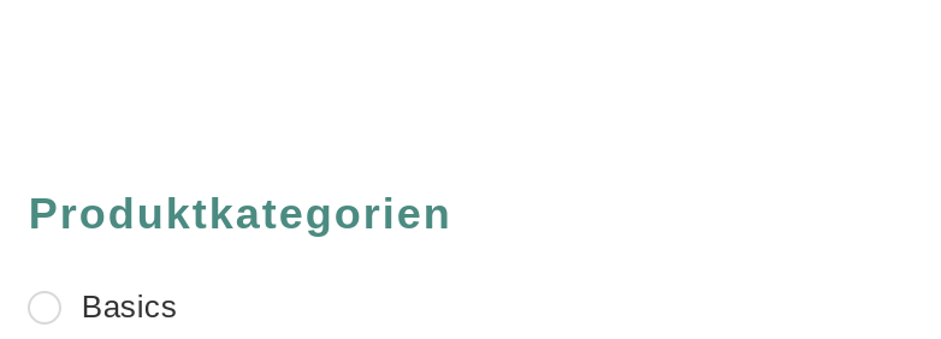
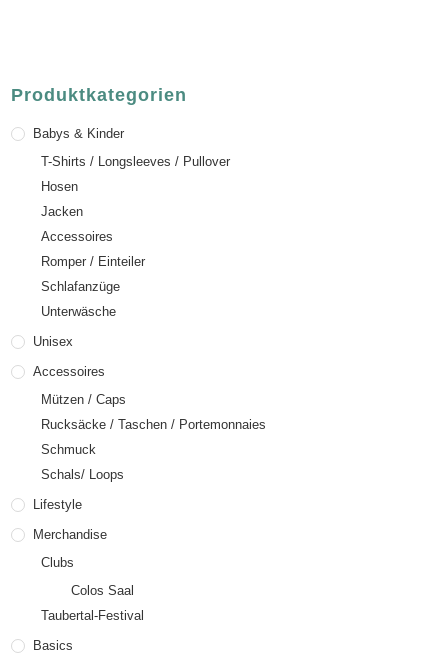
none -> [33,126,266,623] Babys & Kinder | T-Shirts / Longsleeves / Pullover | Hosen | Jacken | Accessoires | Romper / Einteiler | Schlafanzüge | Unterwäsche | Unisex | Accessoires | Mützen / Caps | Rucksäcke / Taschen / Portemonnaies | Schmuck | Schals/ Loops | Lifestyle | Merchandise | Clubs | Colos Saal | Taubertal-Festival

